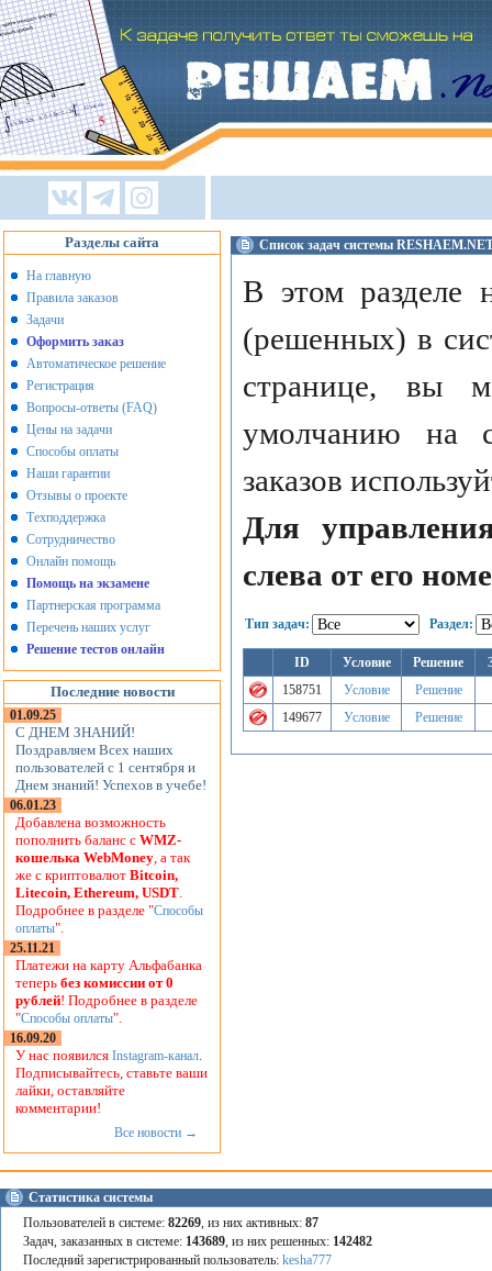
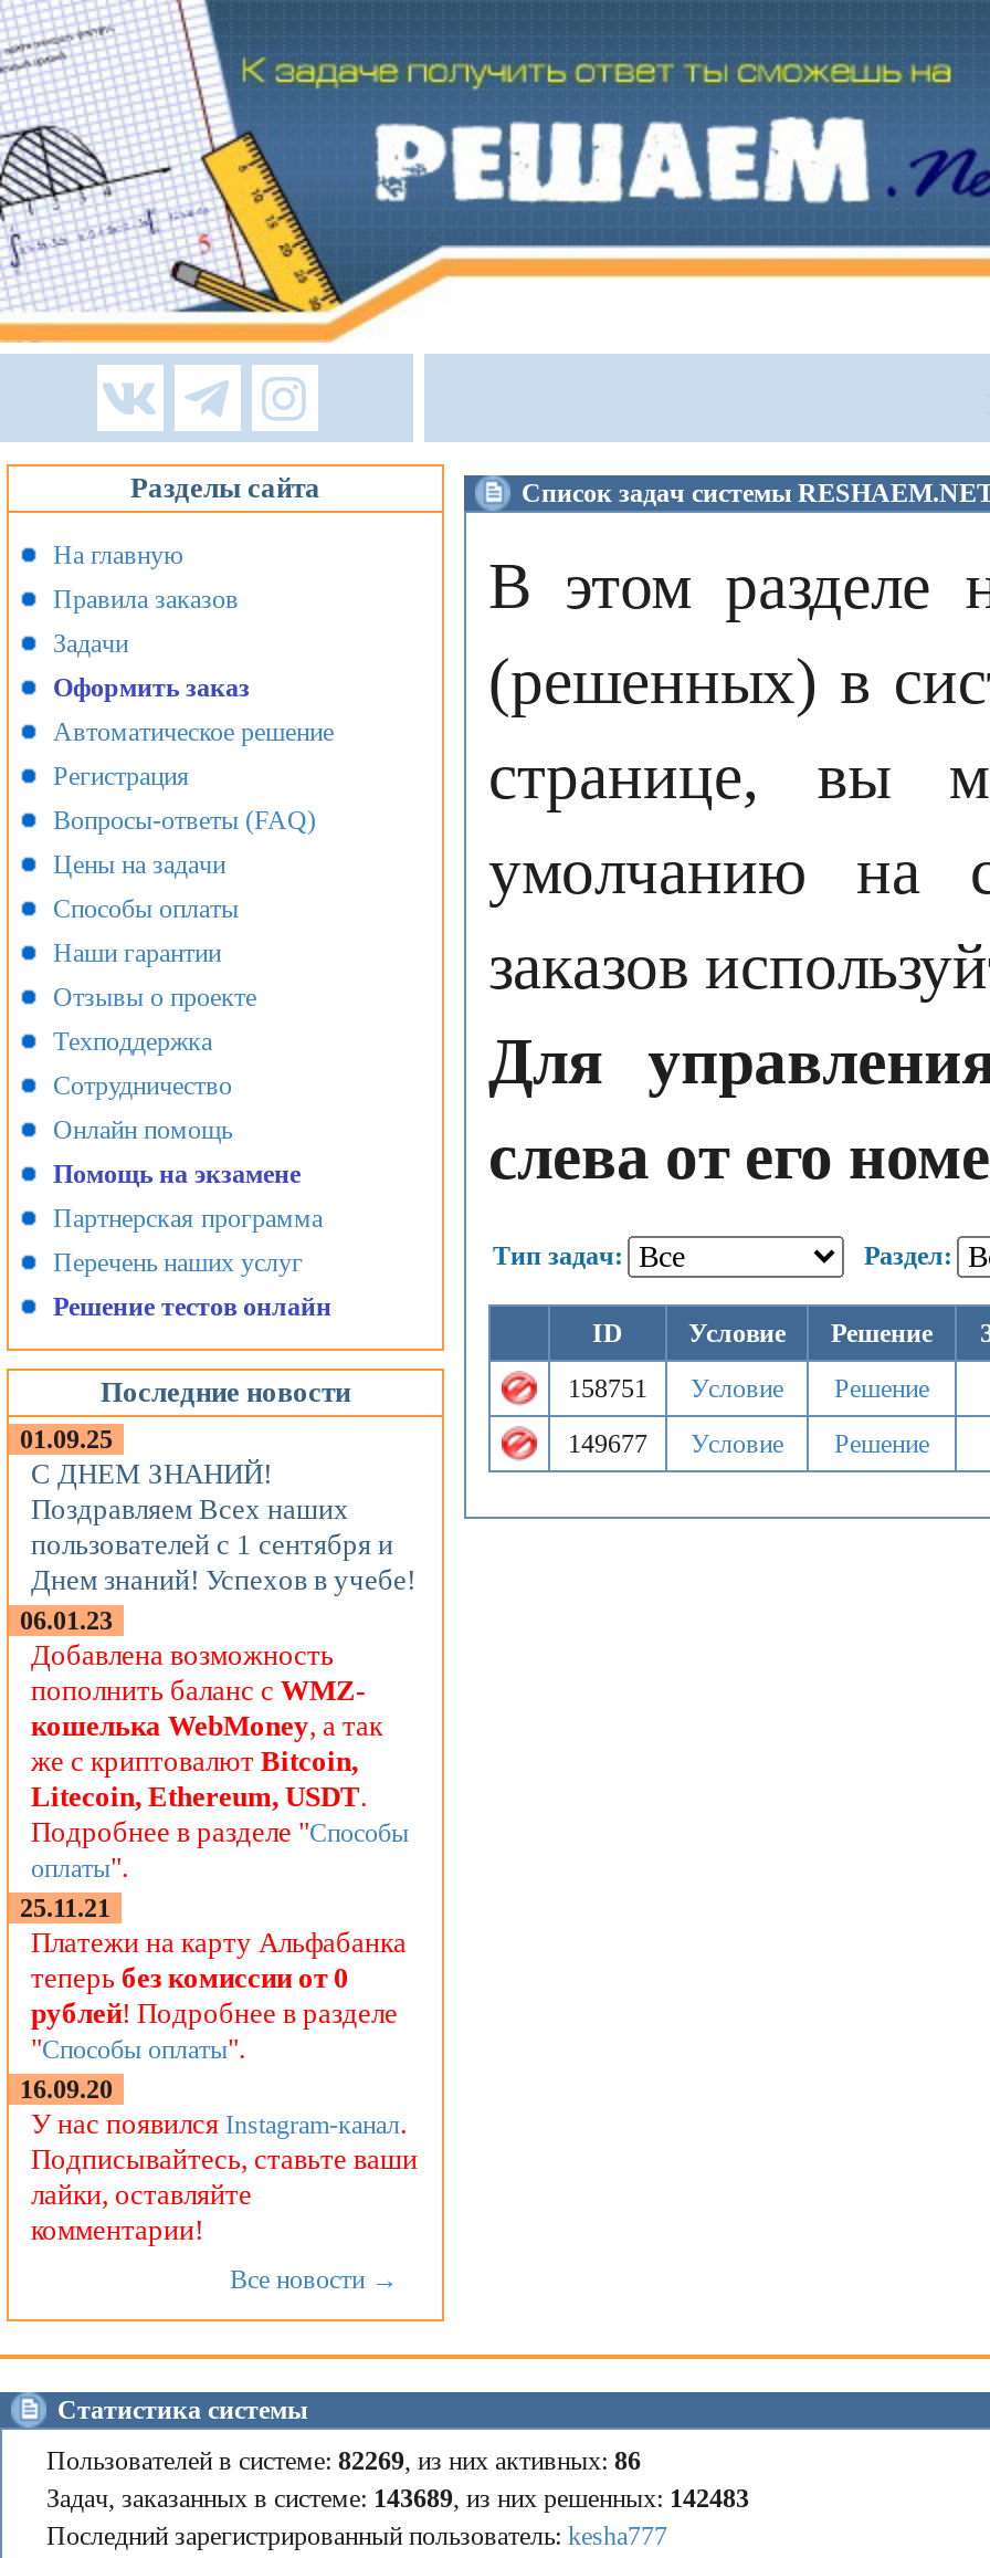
[23,1215,318,1230] Пользователей в системе: 82269, из них активных: 87 -> [46,2445,641,2476] Пользователей в системе: 82269, из них активных: 86
[23,1234,372,1249] Задач, заказанных в системе: 143689, из них решенных: 142482 -> [46,2483,749,2514] Задач, заказанных в системе: 143689, из них решенных: 142483

